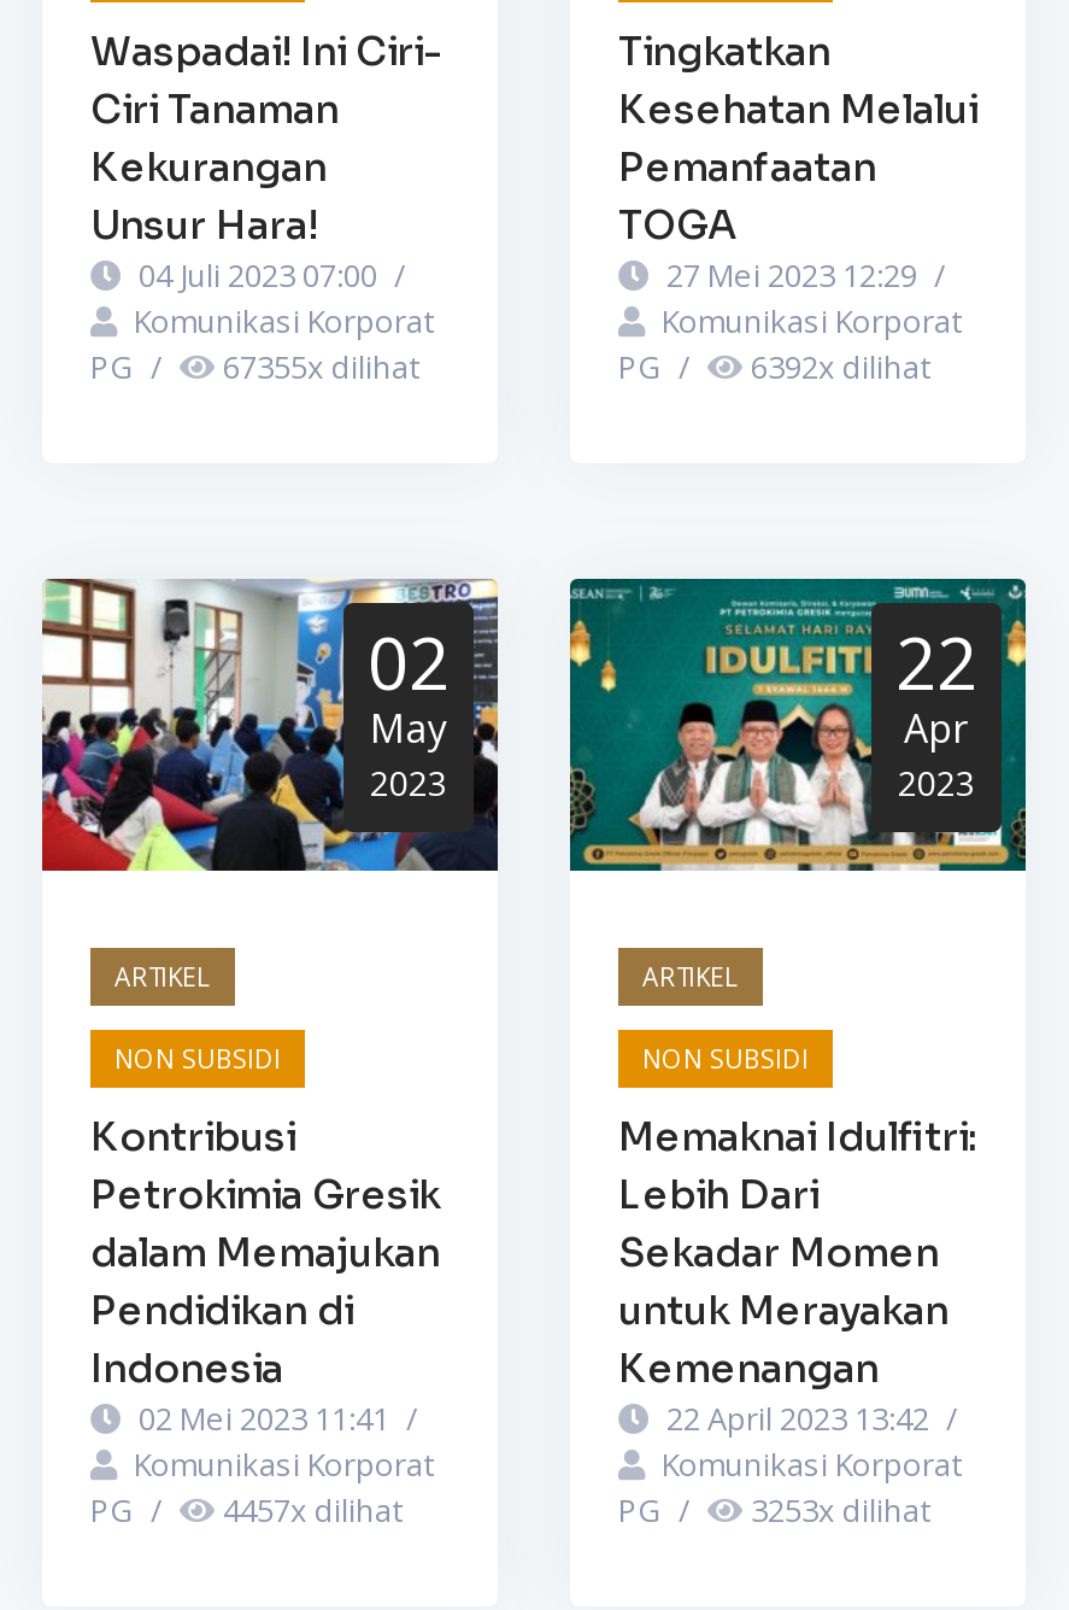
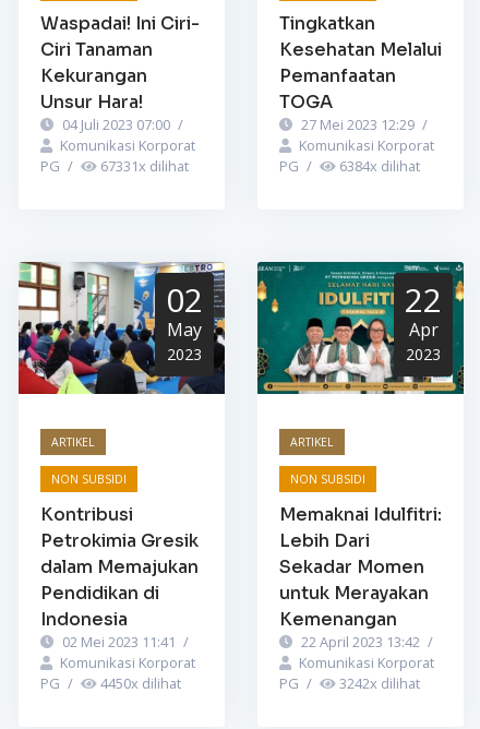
[90,344,418,388] PG / 67355x dilihat -> [40,156,189,175] PG / 67331x dilihat
[618,344,929,388] PG / 6392x dilihat -> [279,156,420,175] PG / 6384x dilihat
[90,1489,401,1532] PG / 4457x dilihat -> [40,674,181,693] PG / 4450x dilihat
[618,1489,929,1532] PG / 3253x dilihat -> [279,674,420,693] PG / 3242x dilihat

